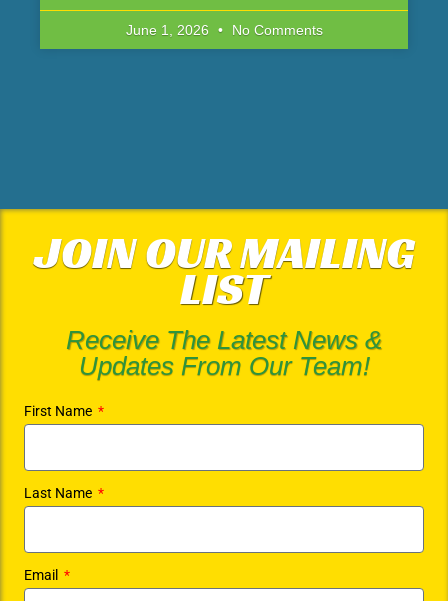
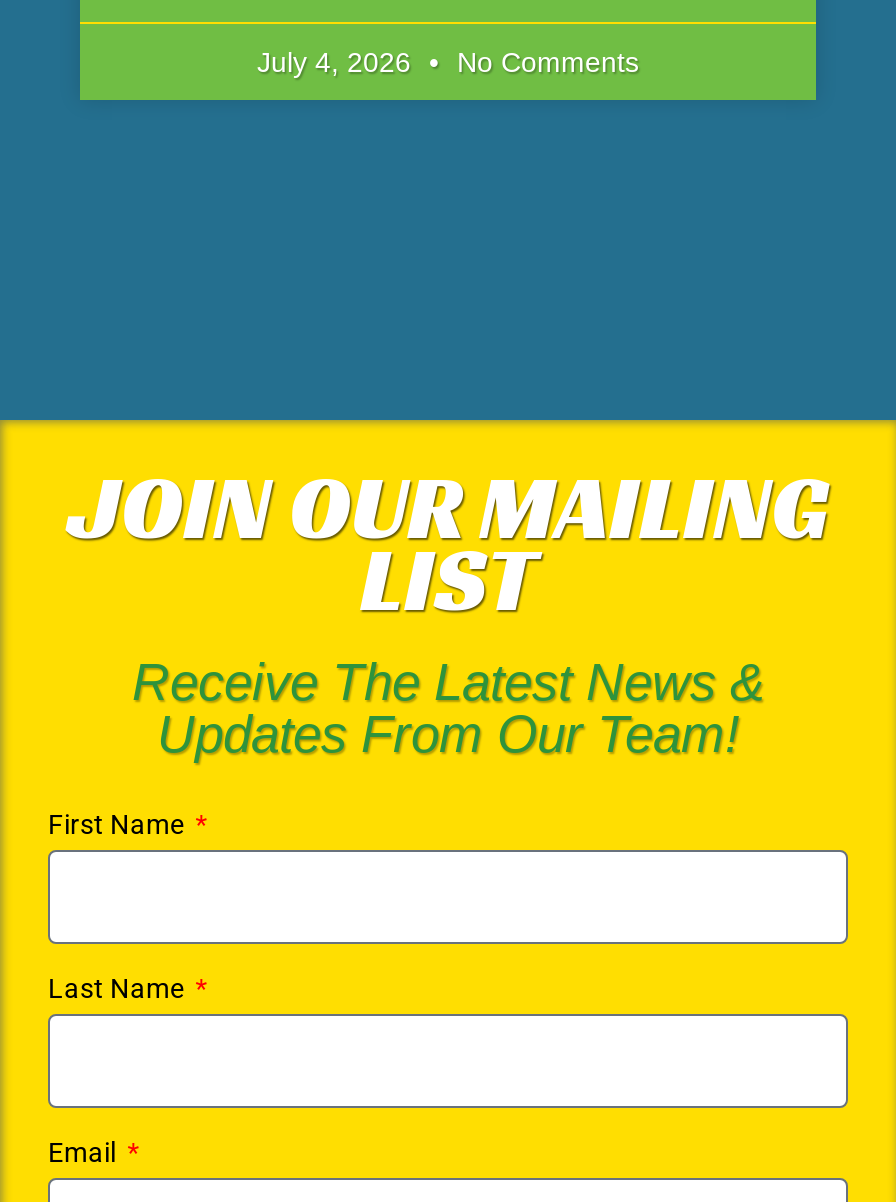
[125,22,322,38] June 1, 2026 No Comments -> [257,45,639,77] July 4, 2026 No Comments

